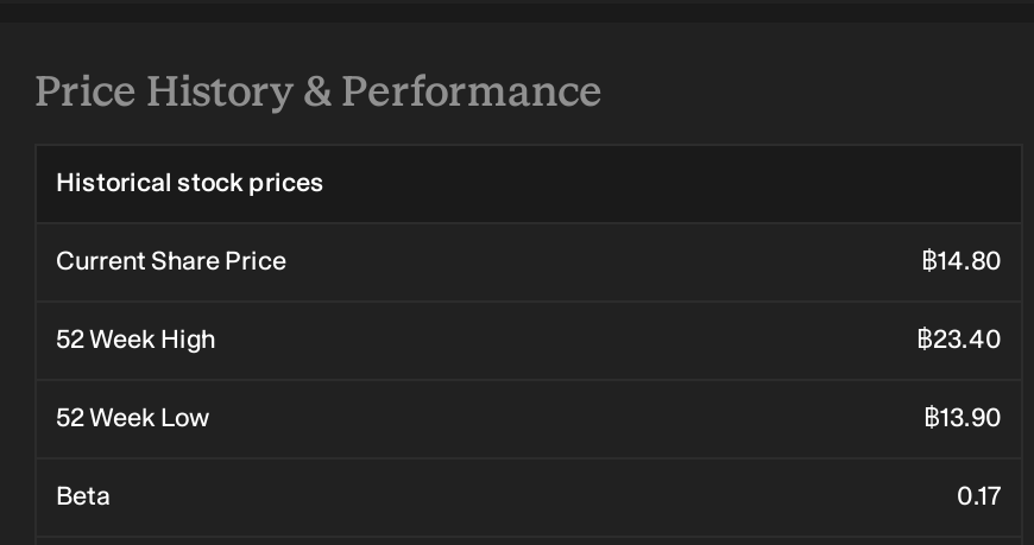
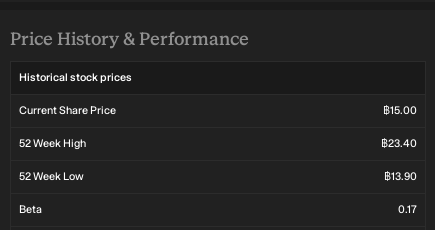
[921,245,1002,276] ฿14.80 -> [383,104,417,117] ฿15.00

